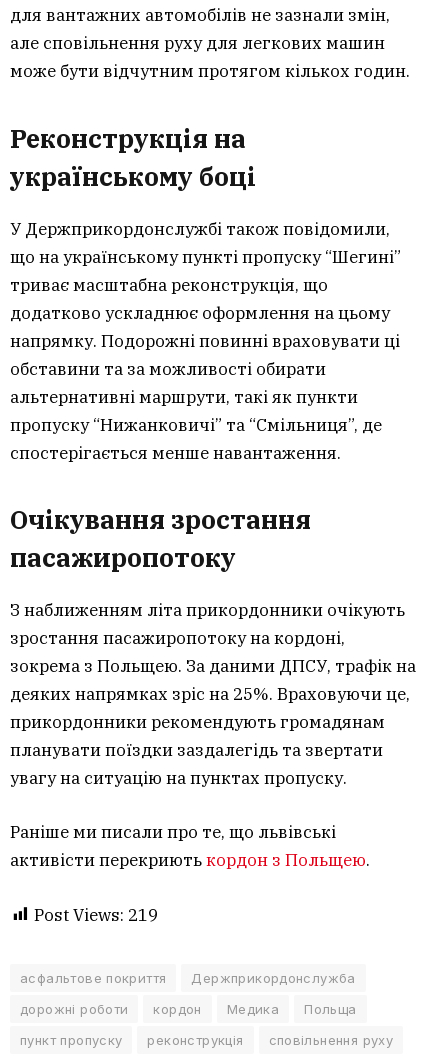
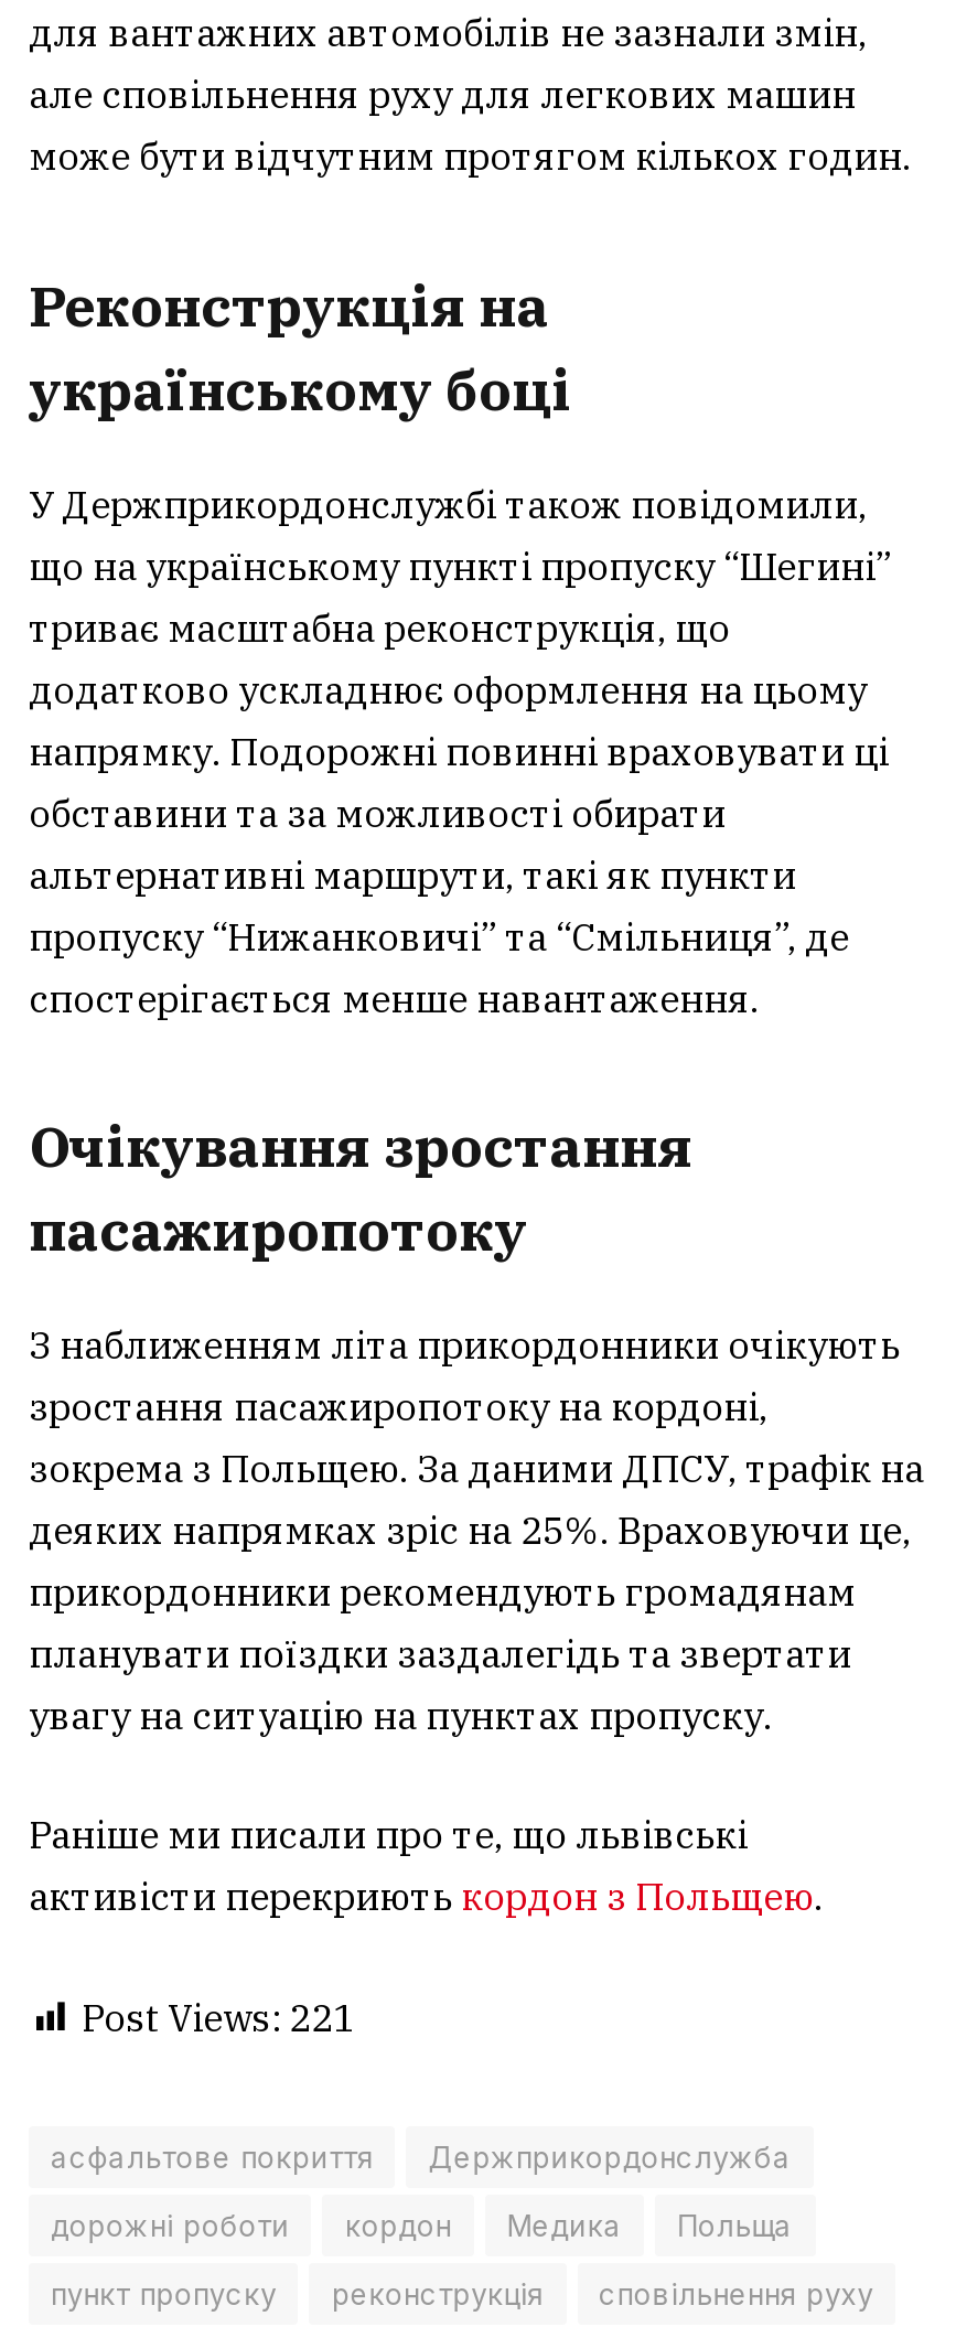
[34,904,158,926] Post Views: 219 -> [82,1993,355,2042] Post Views: 221

